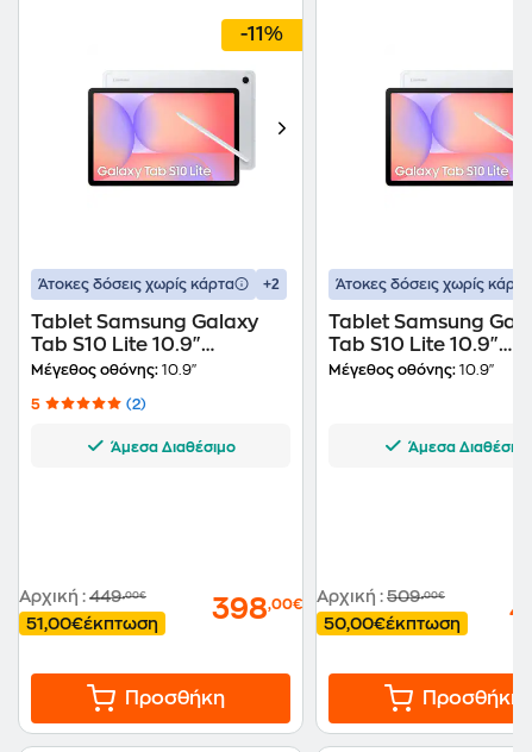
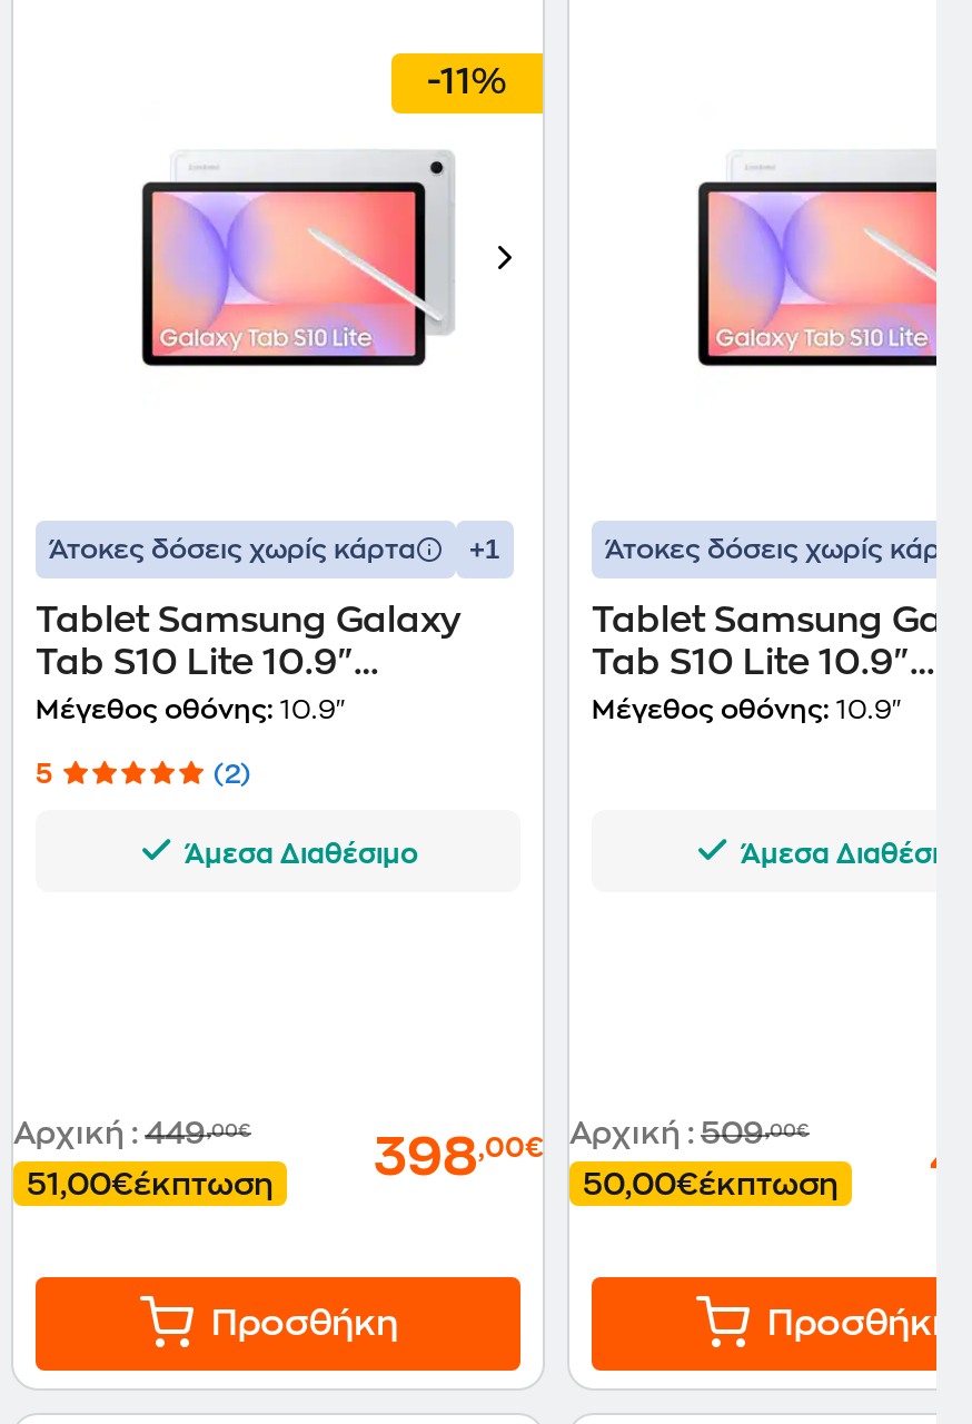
[38,276,280,293] Άτοκες δόσεις χωρίς κάρτα +2 -> [49,534,500,565] Άτοκες δόσεις χωρίς κάρτα +1

